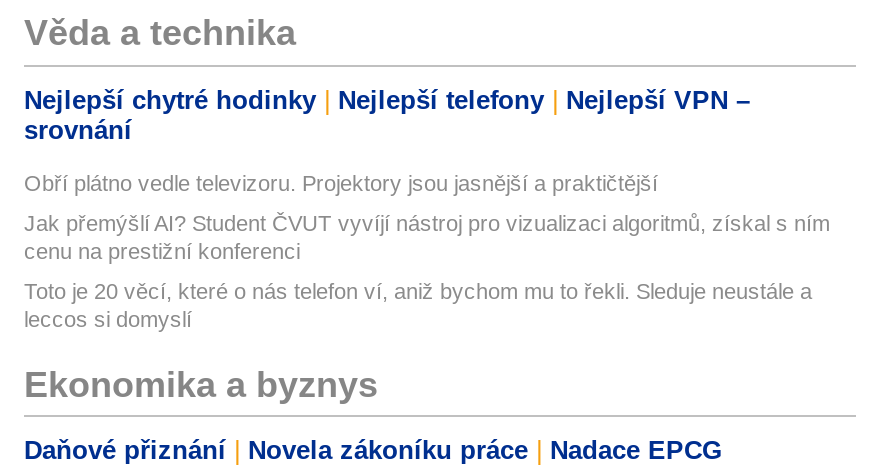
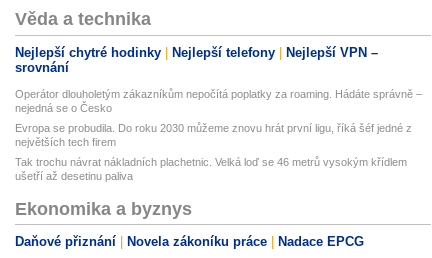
[24,170,658,194] Obří plátno vedle televizoru. Projektory jsou jasnější a praktičtější -> [15,88,422,114] Operátor dlouholetým zákazníkům nepočítá poplatky za roaming. Hádáte správně – | nejedná se o Česko
[24,210,830,262] Jak přemýšlí AI? Student ČVUT vyvíjí nástroj pro vizualizaci algoritmů, získal s ním | cenu na prestižní konferenci -> [15,122,412,148] Evropa se probudila. Do roku 2030 můžeme znovu hrát první ligu, říká šéf jedné z | největších tech firem
[24,278,812,330] Toto je 20 věcí, které o nás telefon ví, aniž bychom mu to řekli. Sleduje neustále a | leccos si domyslí -> [15,156,407,182] Tak trochu návrat nákladních plachetnic. Velká loď se 46 metrů vysokým křídlem | ušetří až desetinu paliva

